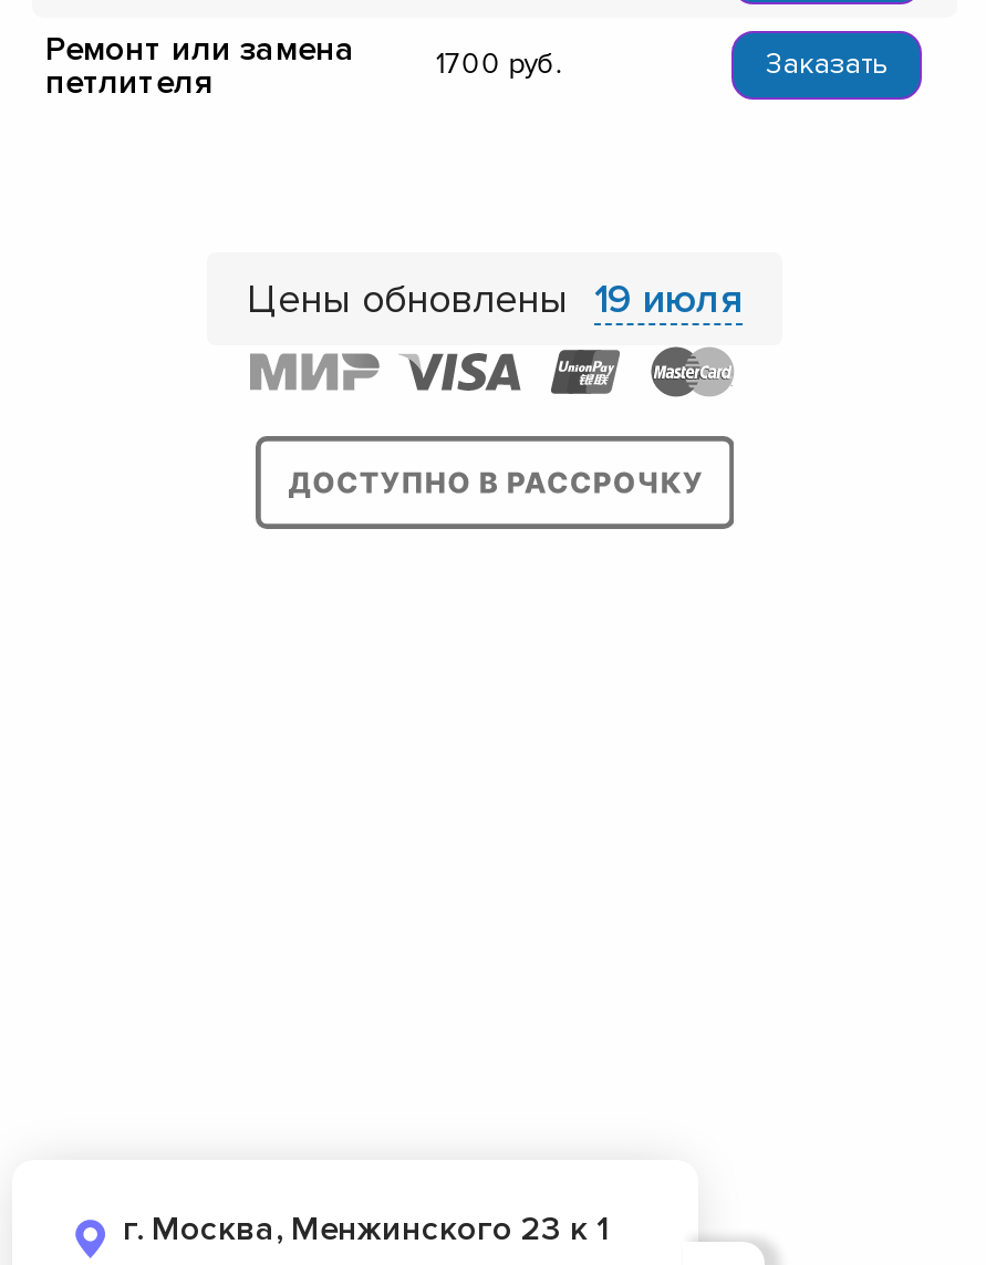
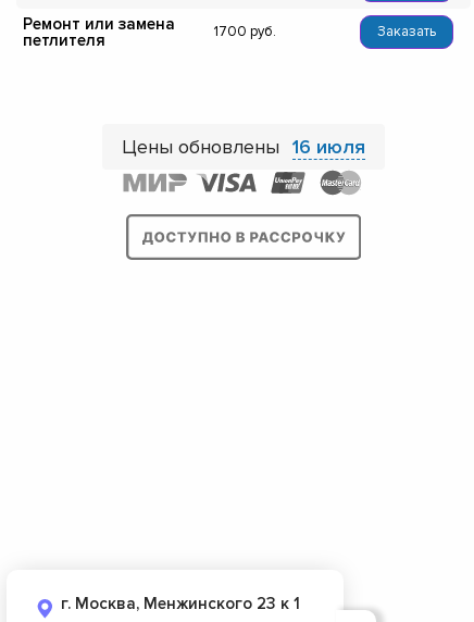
[247,275,743,324] Цены обновлены 19 июля -> [122,135,365,159] Цены обновлены 16 июля

